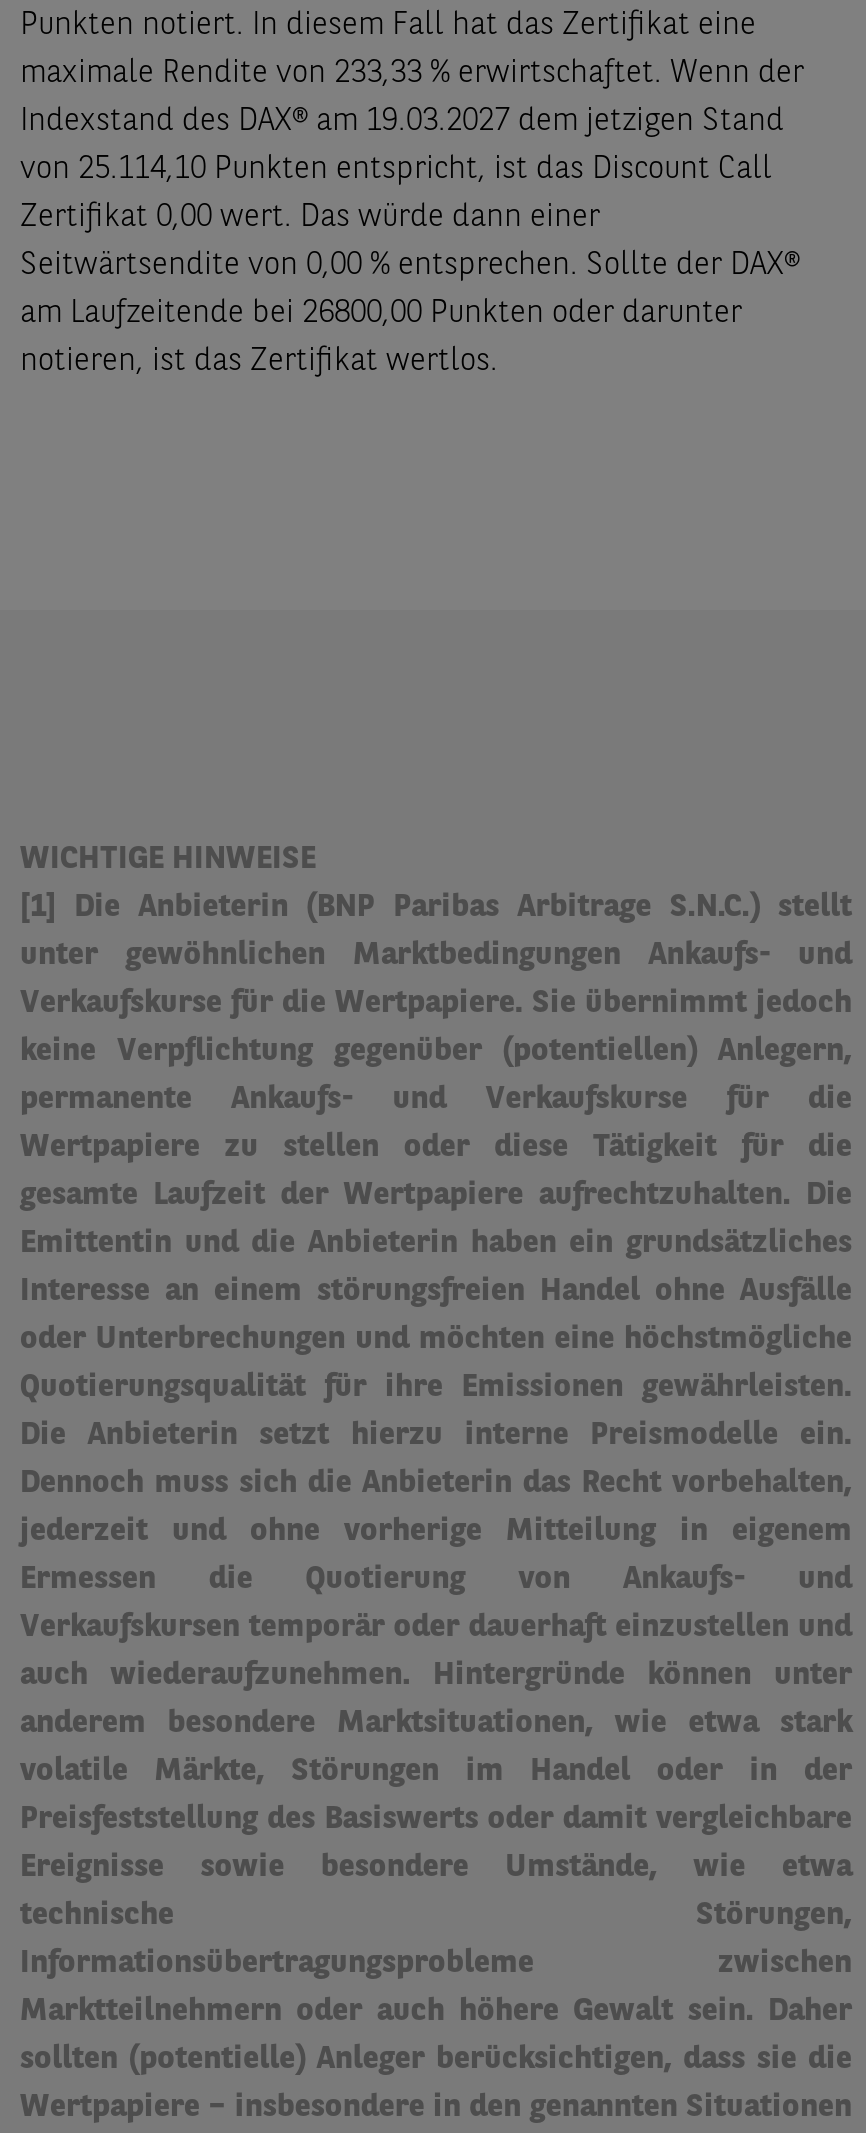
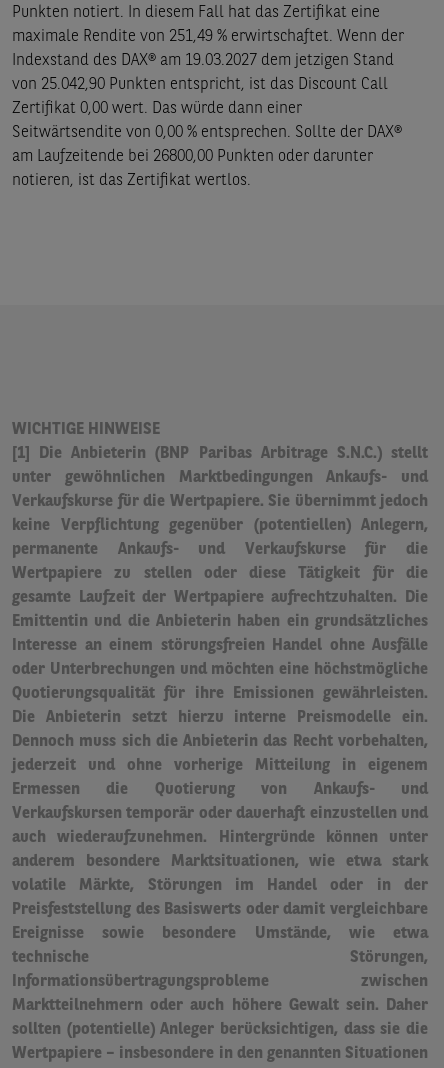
[20,57,804,89] maximale Rendite von 233,33 % erwirtschaftet. Wenn der -> [12,29,404,45] maximale Rendite von 251,49 % erwirtschaftet. Wenn der
[20,153,772,185] von 25.114,10 Punkten entspricht, ist das Discount Call -> [12,77,388,93] von 25.042,90 Punkten entspricht, ist das Discount Call

